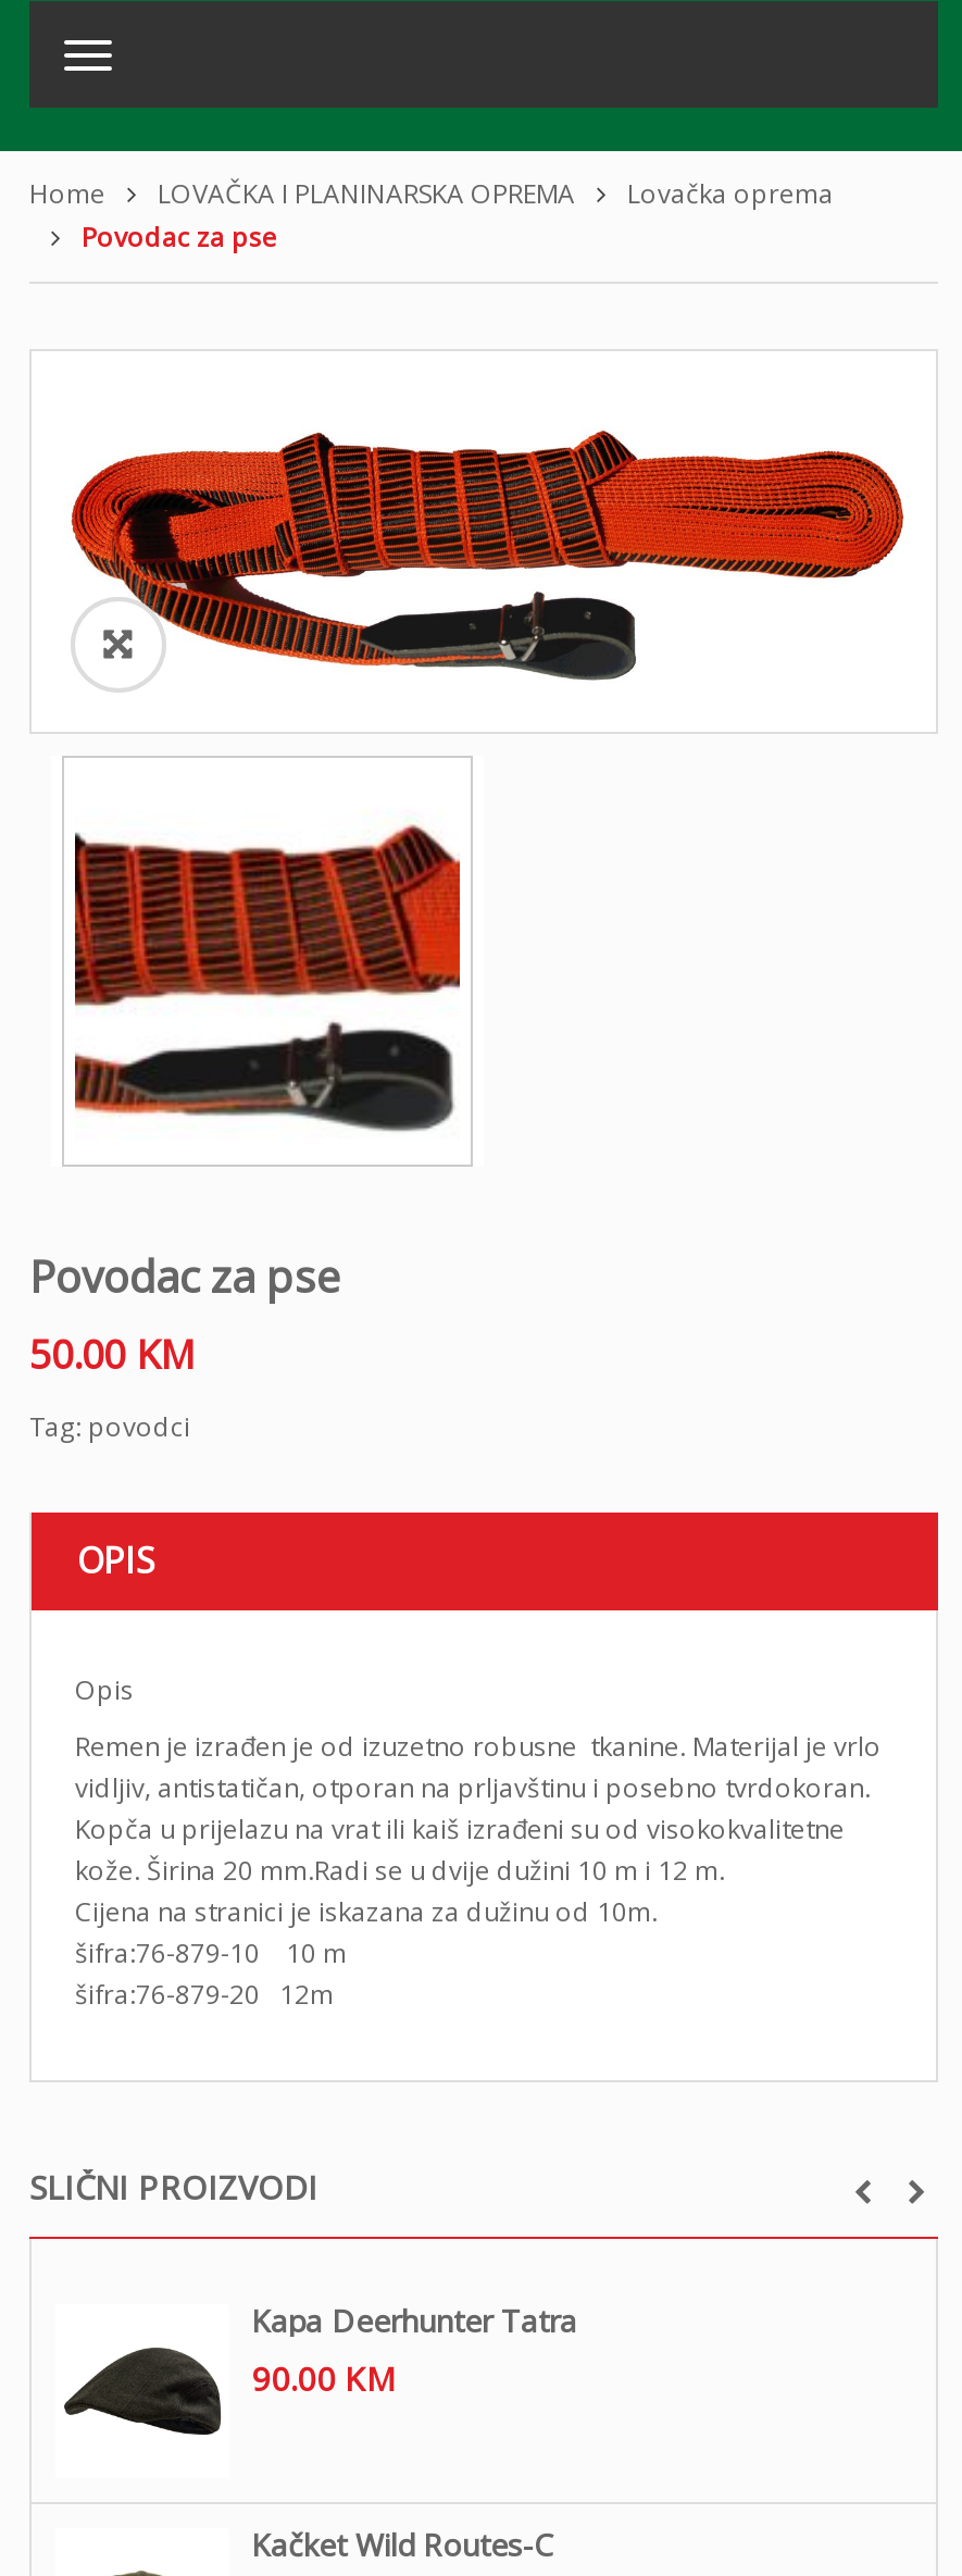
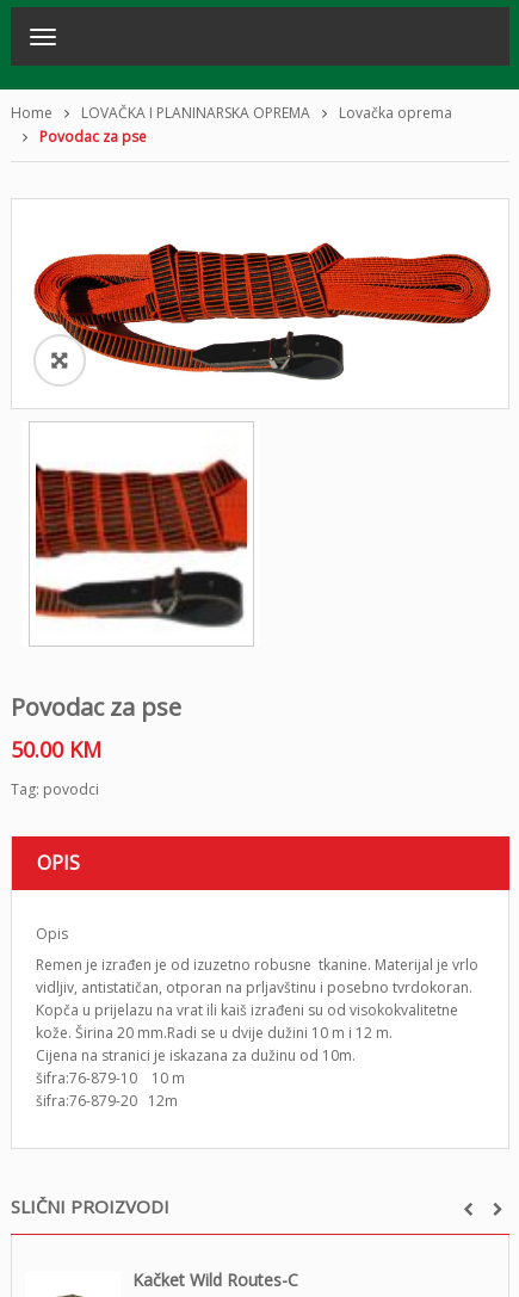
[62,2300,577,2437] [image] | Kapa Deerhunter Tatra | 90.00 KM -> none

